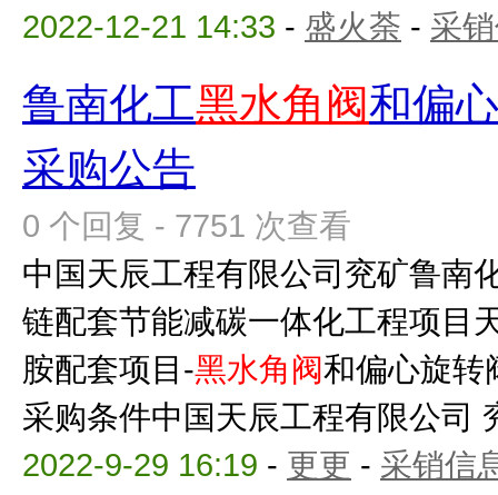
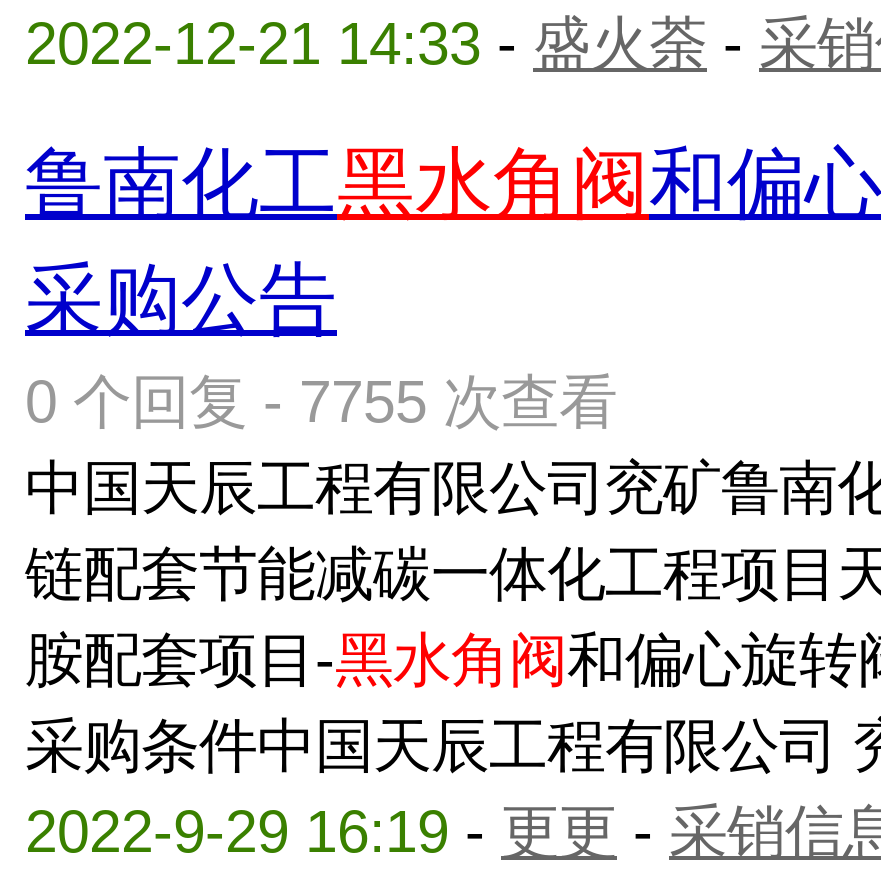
[22,207,351,244] 0 个回复 - 7751 次查看 -> [25,368,617,434] 0 个回复 - 7755 次查看

